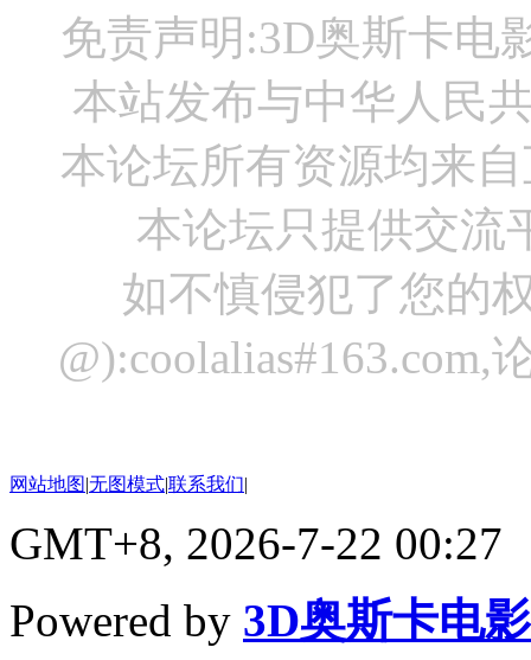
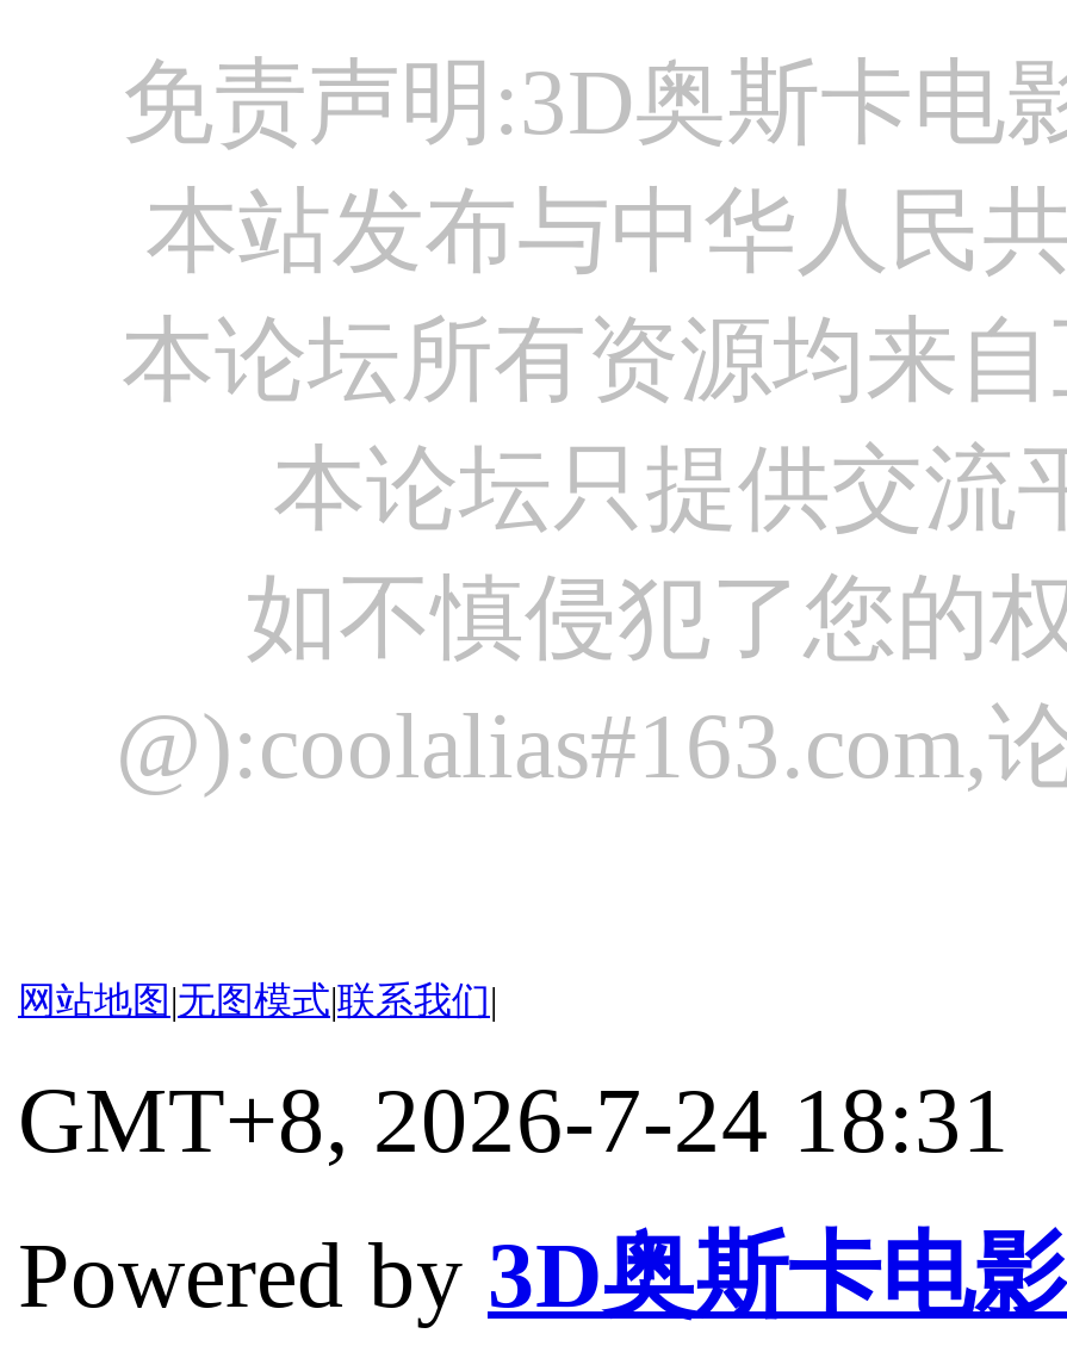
[9,518,503,569] GMT+8, 2026-7-22 00:27 -> [18,1068,1010,1170] GMT+8, 2026-7-24 18:31

